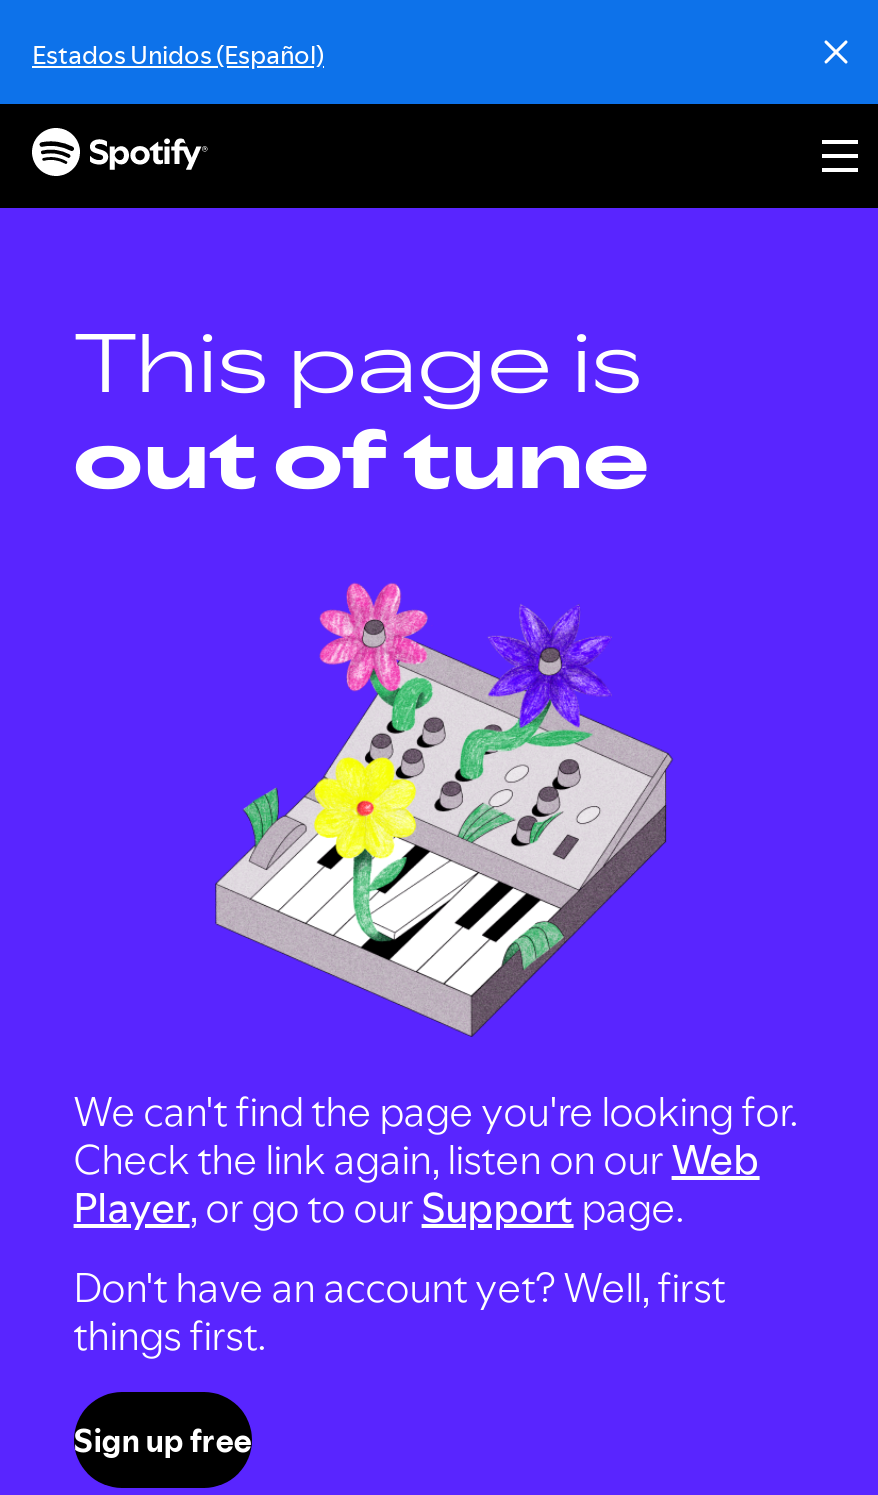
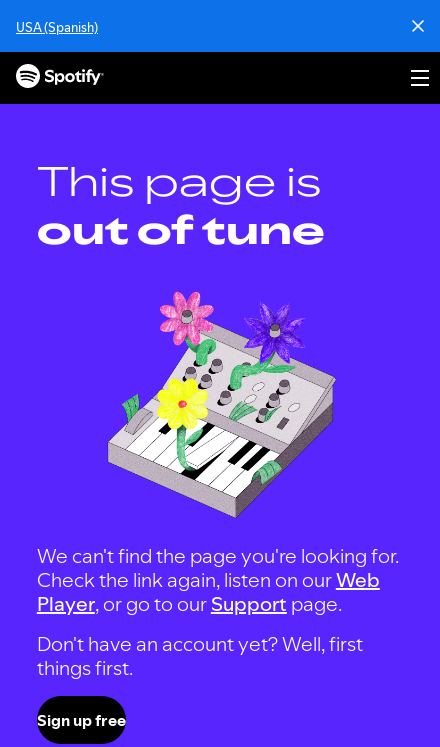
[32,36,324,72] Estados Unidos (Español) -> [16,18,98,36] USA (Spanish)

